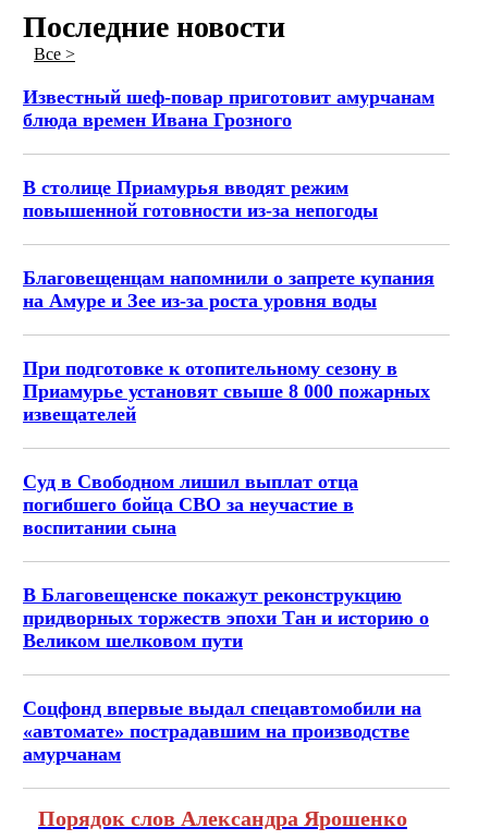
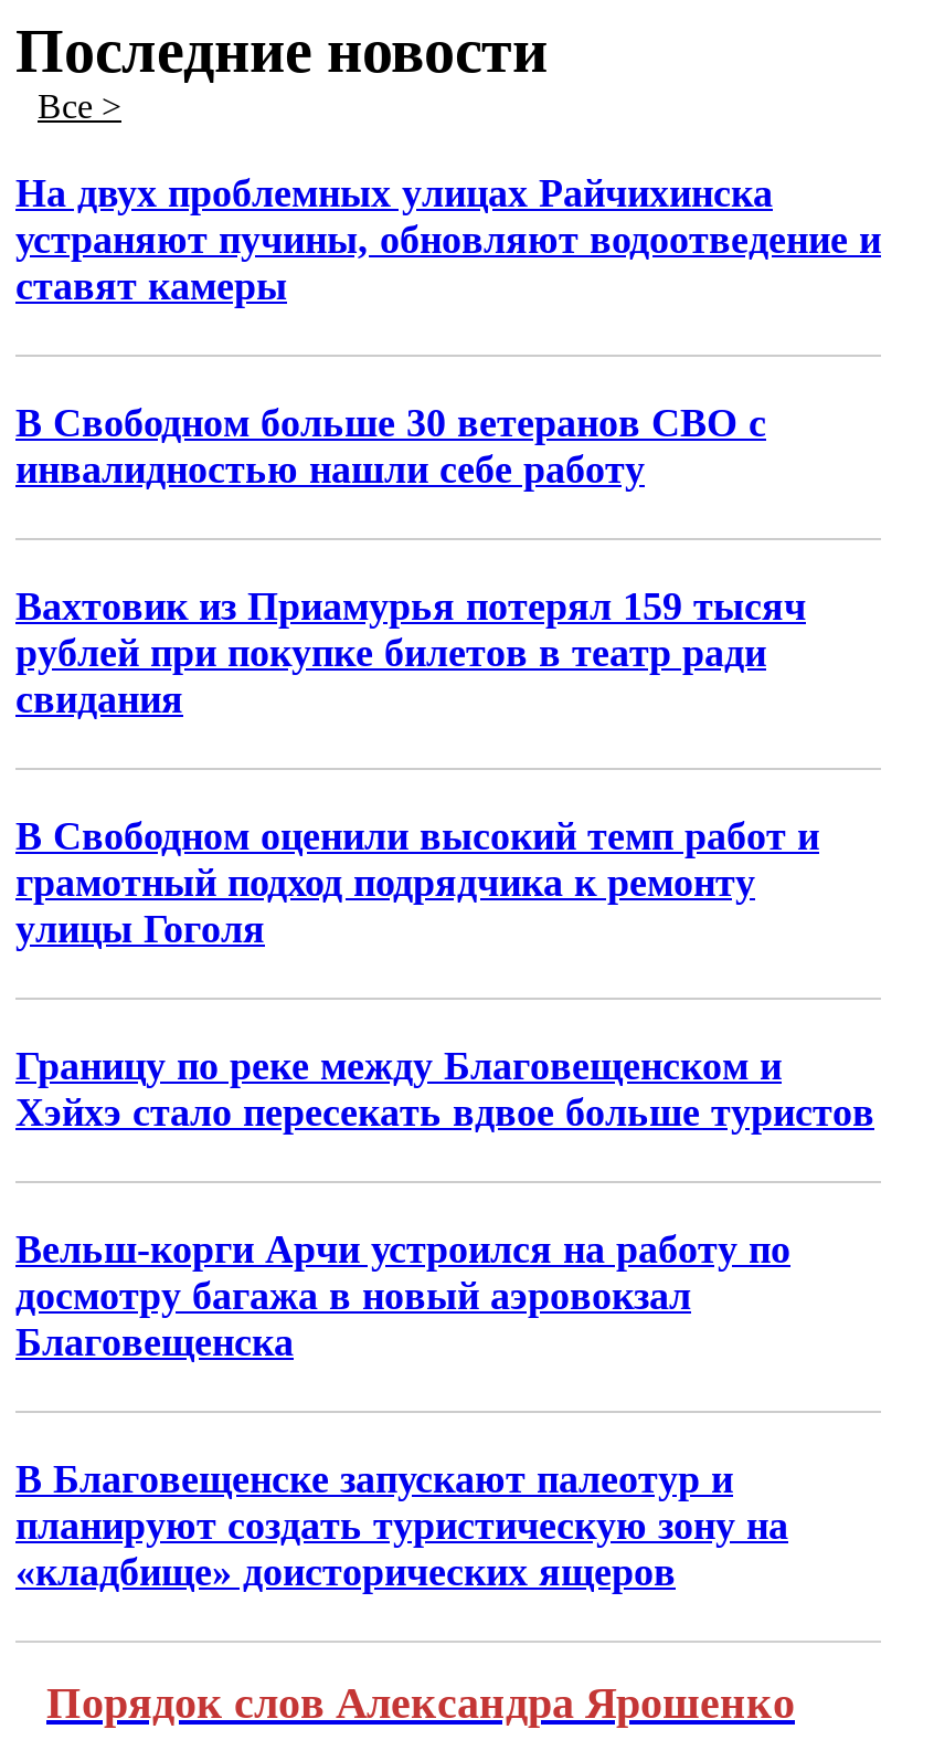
[23,86,434,131] Известный шеф-повар приготовит амурчанам | блюда времен Ивана Грозного -> [15,172,881,309] На двух проблемных улицах Райчихинска | устраняют пучины, обновляют водоотведение и | ставят камеры
[23,177,378,221] В столице Приамурья вводят режим | повышенной готовности из-за непогоды -> [15,402,766,492] В Свободном больше 30 ветеранов СВО с | инвалидностью нашли себе работу
[23,267,434,312] Благовещенцам напомнили о запрете купания | на Амуре и Зее из-за роста уровня воды -> [15,585,806,722] Вахтовик из Приамурья потерял 159 тысяч | рублей при покупке билетов в театр ради | свидания
[23,358,430,425] При подготовке к отопительному сезону в | Приамурье установят свыше 8 000 пожарных | извещателей -> [15,815,819,952] В Свободном оценили высокий темп работ и | грамотный подход подрядчика к ремонту | улицы Гоголя
[23,471,358,539] Суд в Свободном лишил выплат отца | погибшего бойца СВО за неучастие в | воспитании сына -> [15,1045,874,1135] Границу по реке между Благовещенском и | Хэйхэ стало пересекать вдвое больше туристов
[23,584,429,652] В Благовещенске покажут реконструкцию | придворных торжеств эпохи Тан и историю о | Великом шелковом пути -> [15,1228,790,1365] Вельш-корги Арчи устроился на работу по | досмотру багажа в новый аэровокзал | Благовещенска
[23,698,421,765] Соцфонд впервые выдал спецавтомобили на | «автомате» пострадавшим на производстве | амурчанам -> [15,1458,788,1595] В Благовещенске запускают палеотур и | планируют создать туристическую зону на | «кладбище» доисторических ящеров

